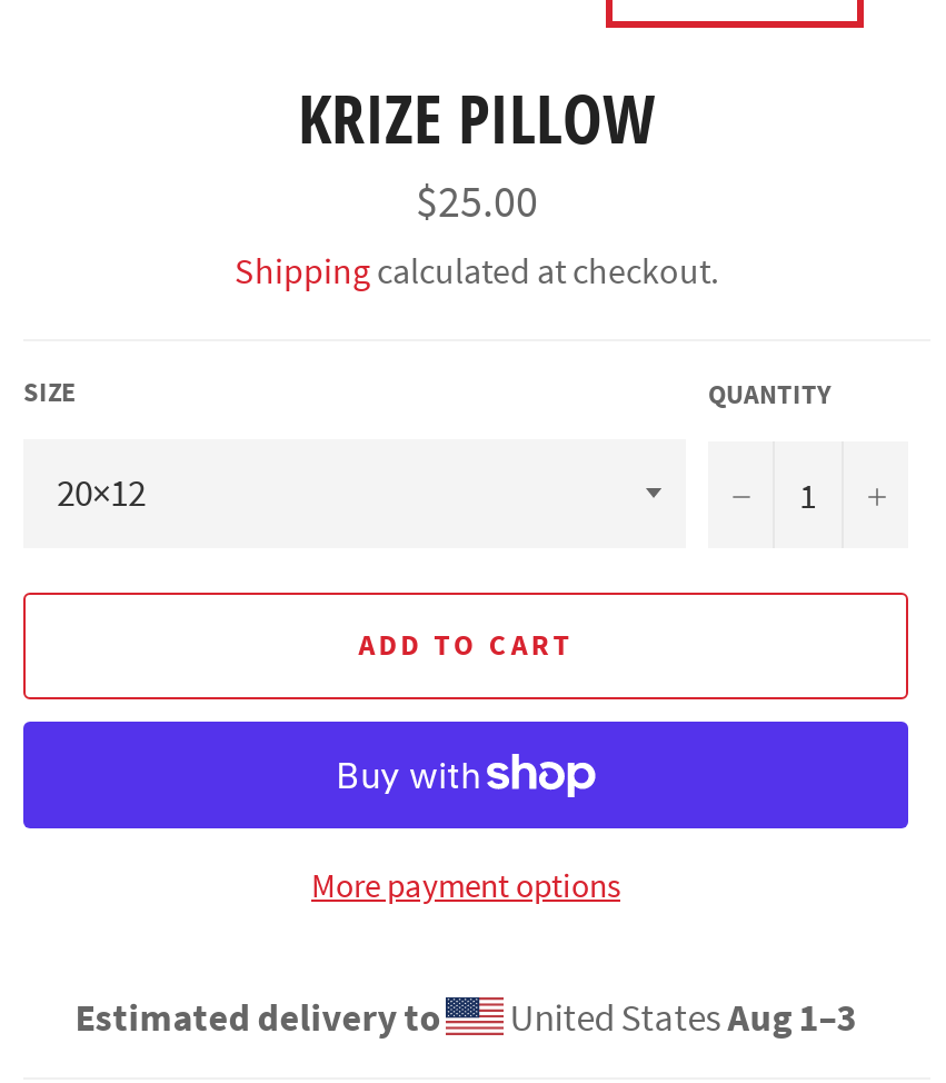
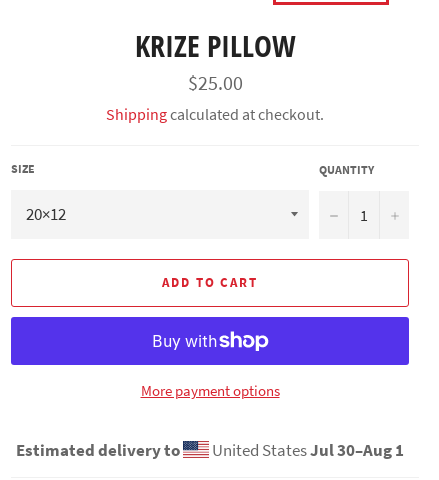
[503,992,857,1041] United StatesAug 1–3 -> [209,439,404,461] United StatesJul 30–Aug 1

